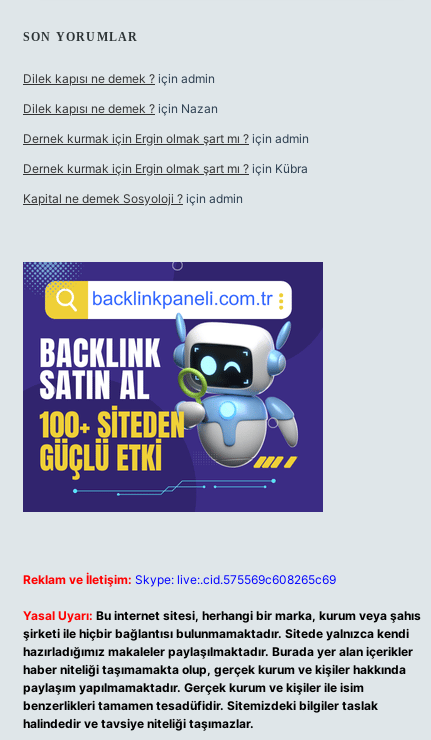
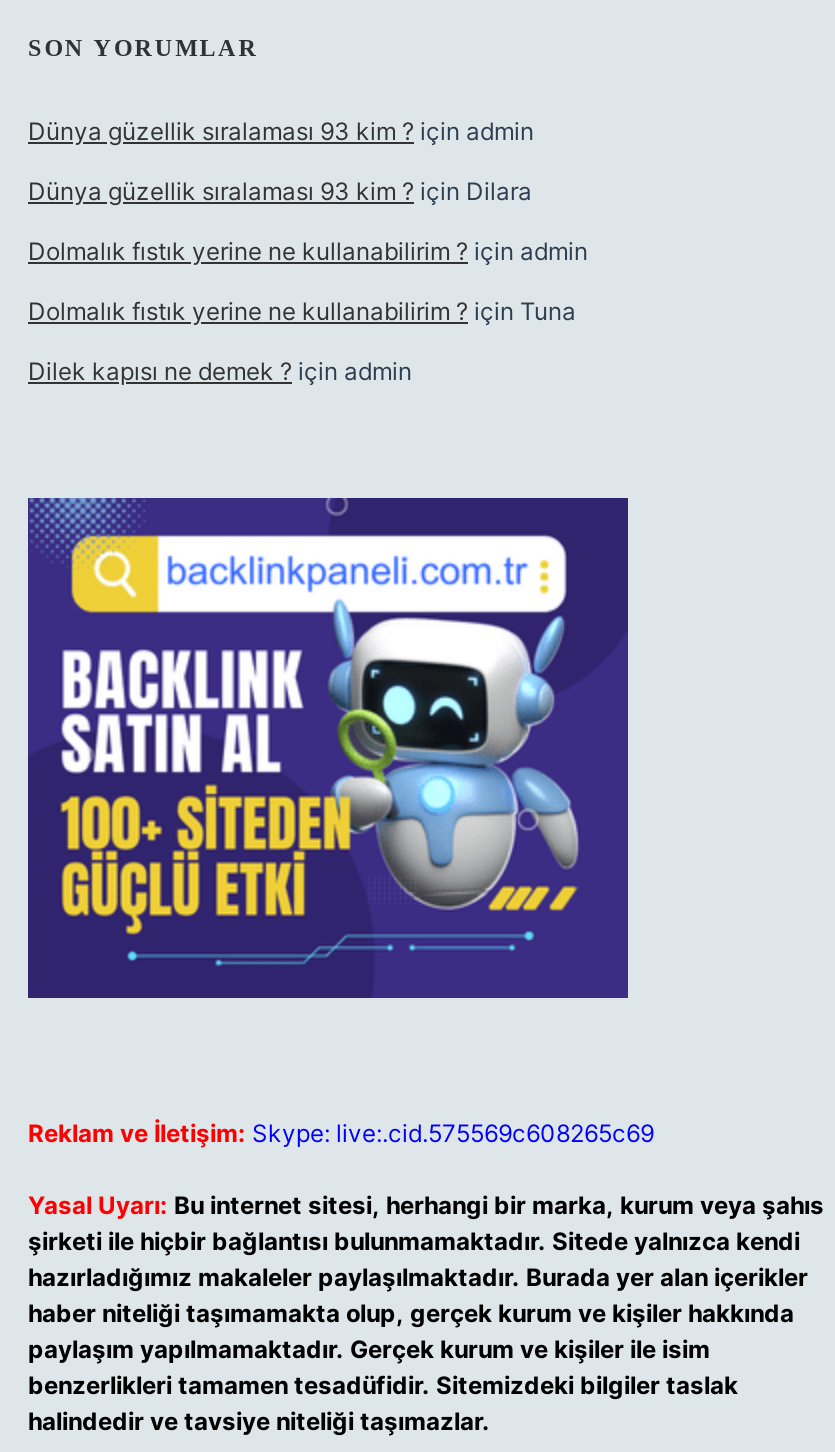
none -> [28,116,588,326] Dünya güzellik sıralaması 93 kim ? için admin | Dünya güzellik sıralaması 93 kim ? için Dilara | Dolmalık fıstık yerine ne kullanabilirim ? için admin | Dolmalık fıstık yerine ne kullanabilirim ? için Tuna
moved [23,71,215,86] -> [28,356,412,386]: Dilek kapısı ne demek ? için admin
[23,101,309,206] Dilek kapısı ne demek ? için Nazan | Dernek kurmak için Ergin olmak şart mı ? için admin | Dernek kurmak için Ergin olmak şart mı ? için Kübra | Kapital ne demek Sosyoloji ? için admin -> none

